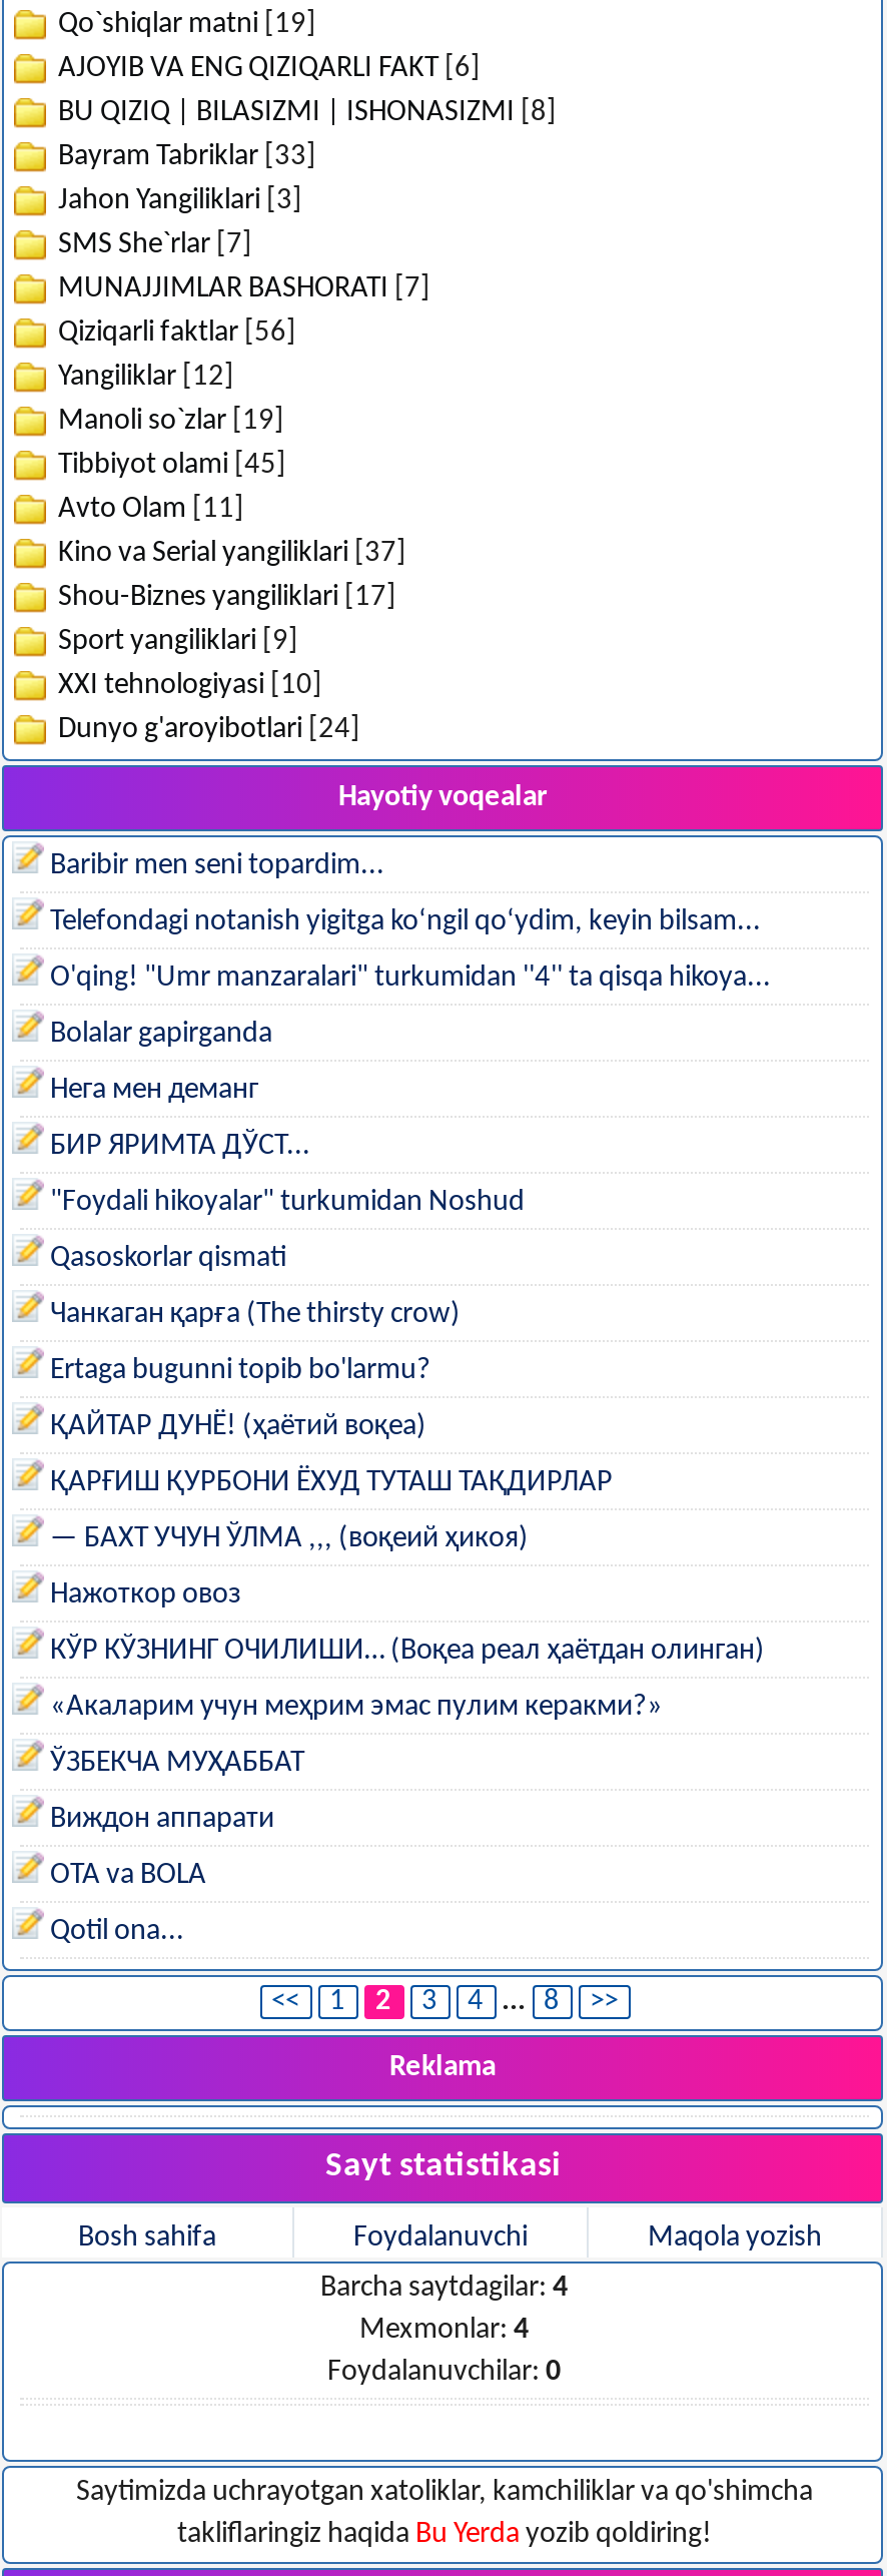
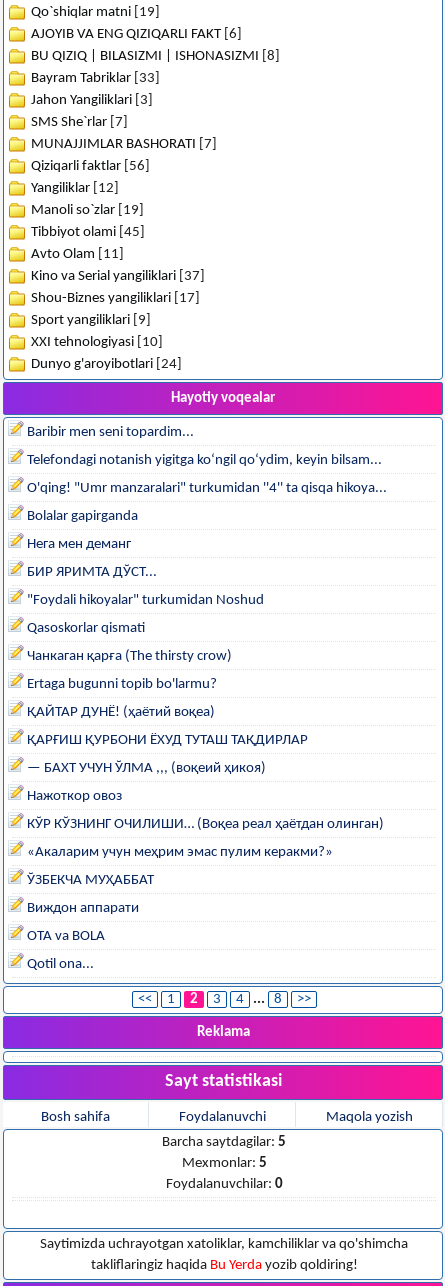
[320,2273,569,2303] Barcha saytdagilar: 4 -> [162,1135,286,1150] Barcha saytdagilar: 5
[359,2315,530,2345] Mexmonlar: 4 -> [181,1156,266,1171] Mexmonlar: 5

